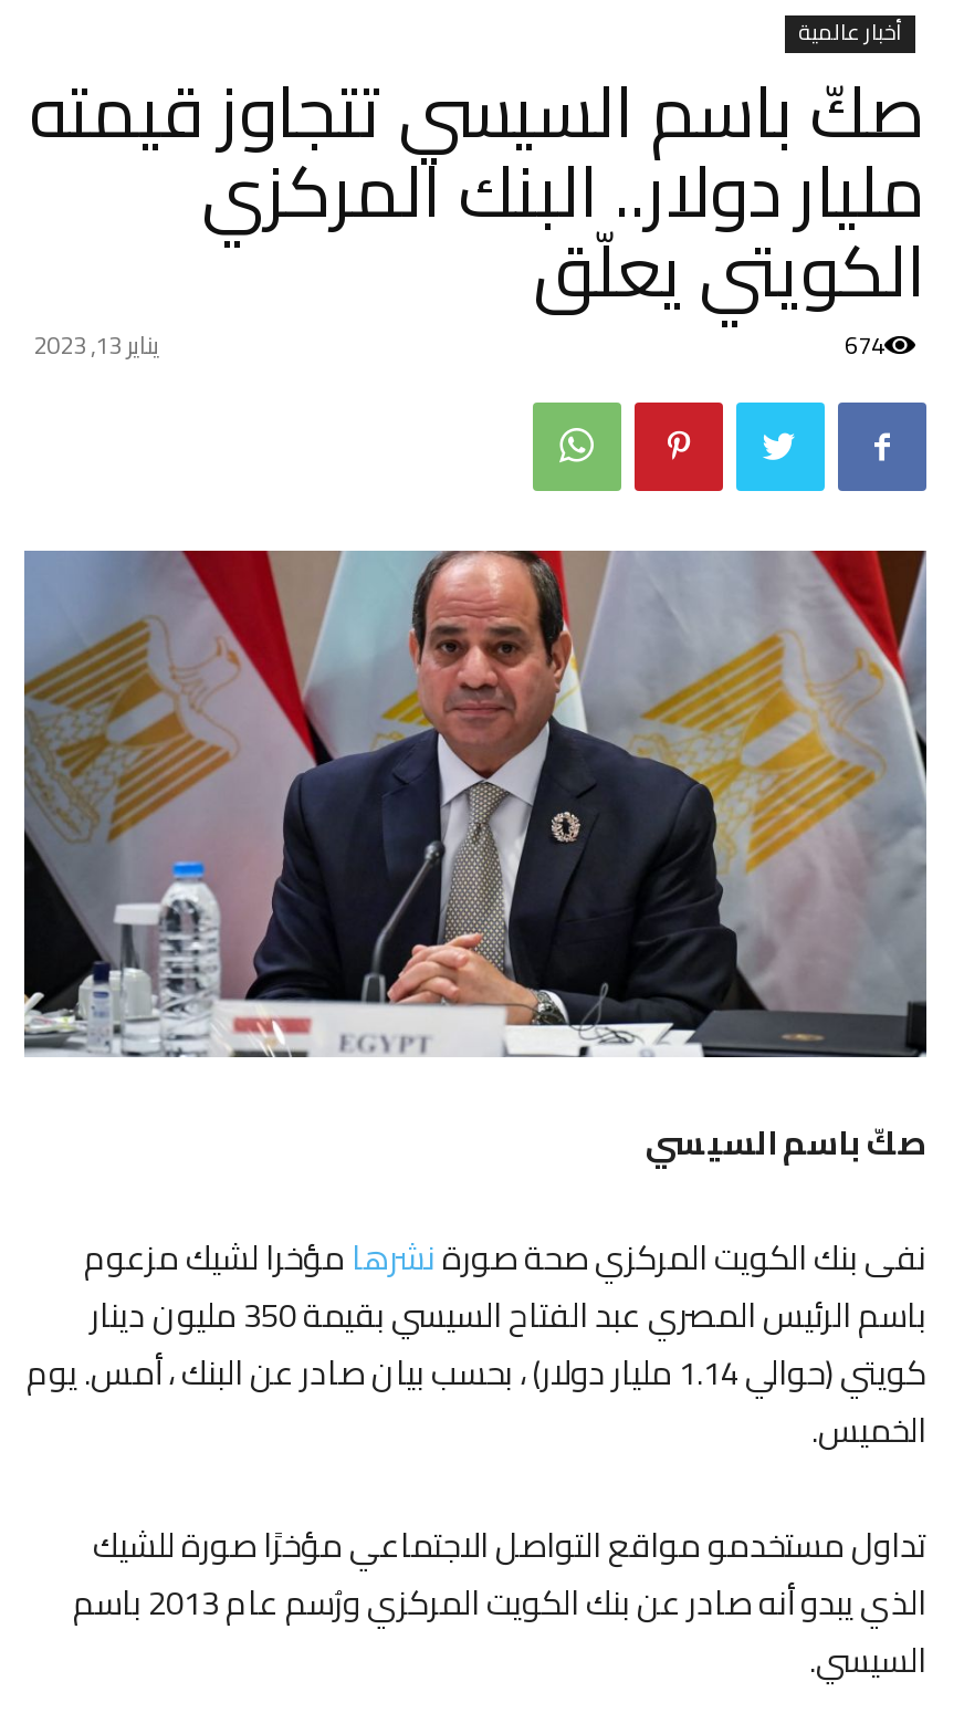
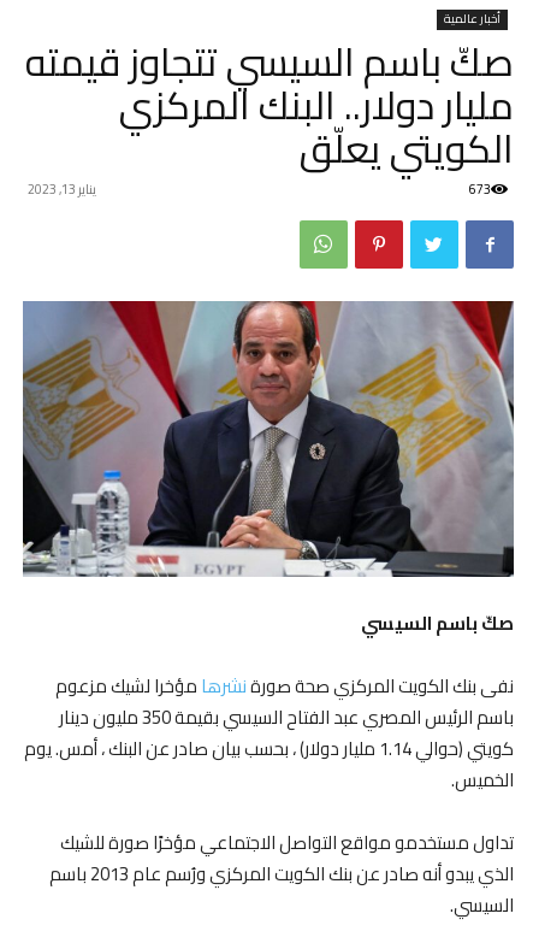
[845,323,884,367] 674 -> [469,177,491,201] 673

